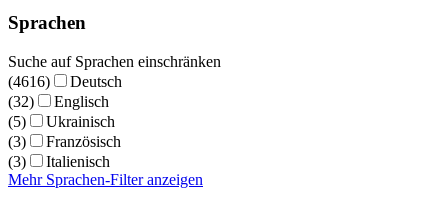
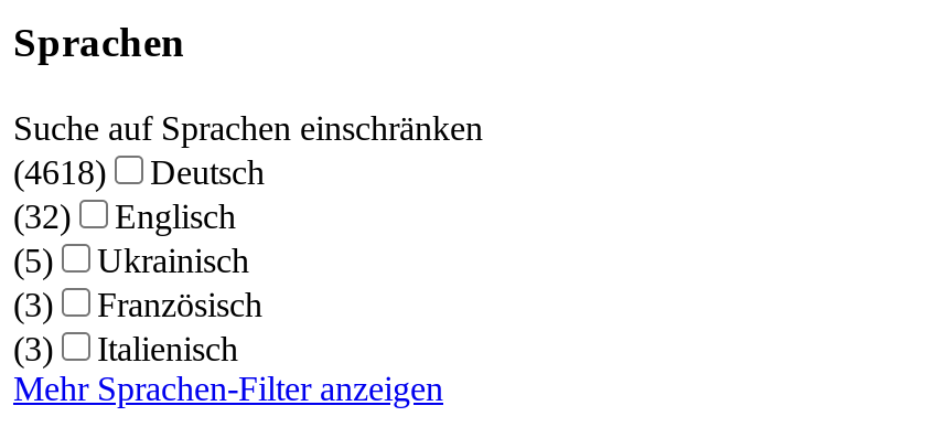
[8,73,122,90] (4616) Deutsch -> [13,154,265,191] (4618) Deutsch

